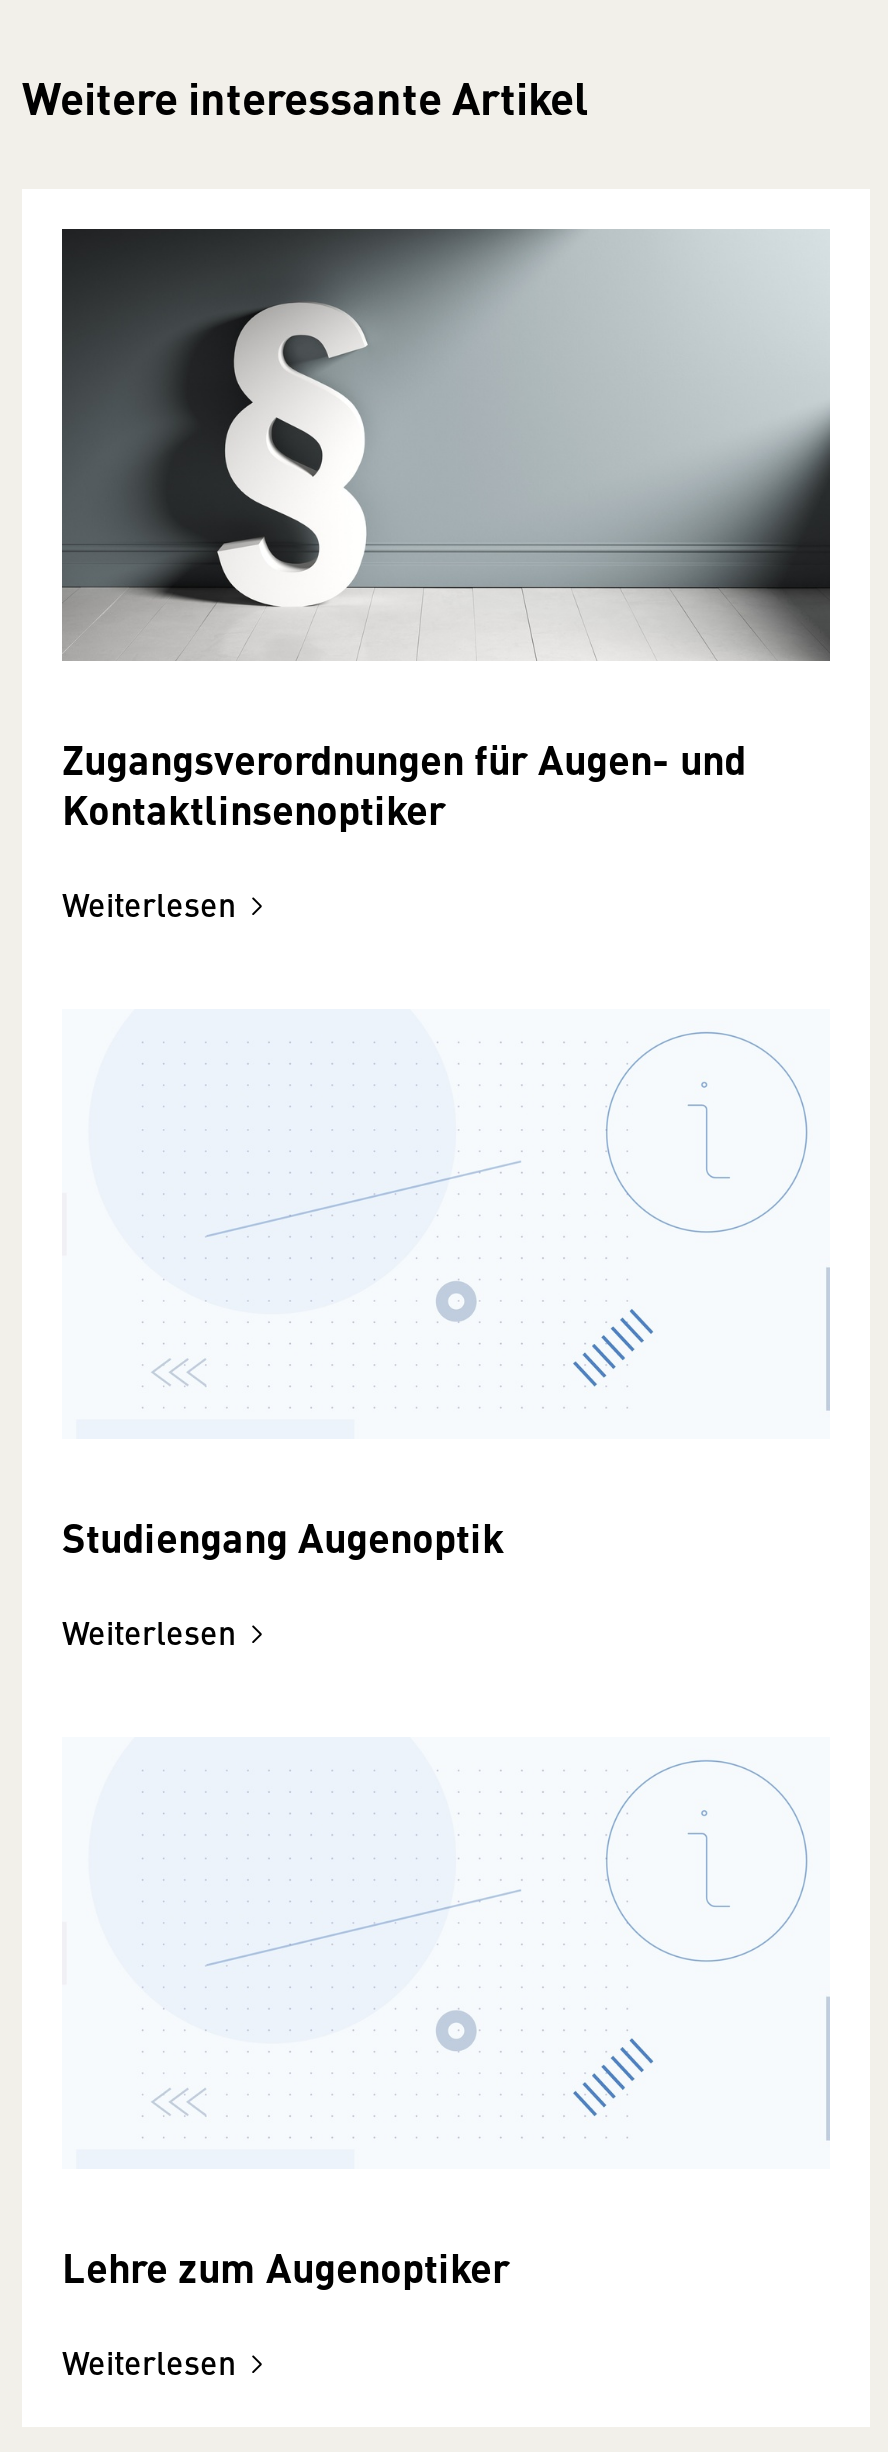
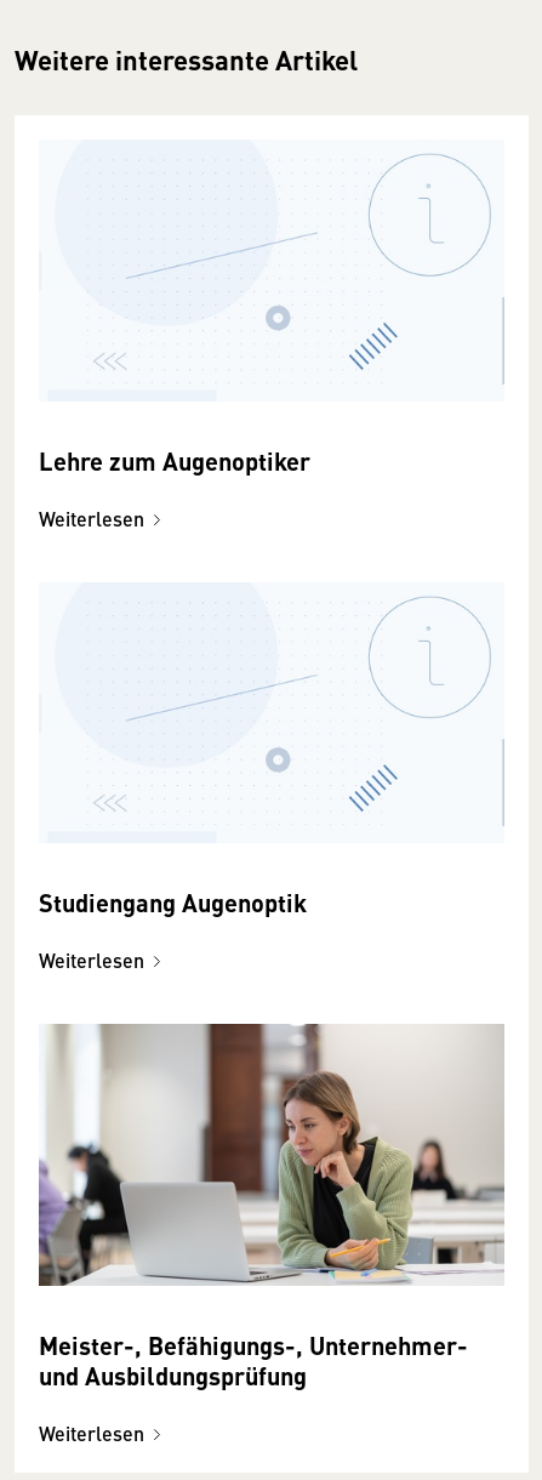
[60,227,832,836] [image] | Zugangsverordnungen für Augen- und | Kontaktlinsenoptiker -> none
moved [62,880,504,1656] -> [39,504,307,974]: Weiterlesen | Studiengang Augenoptik | Weiterlesen
none -> [38,1023,504,1393] [image] | Meister-, Befähigungs-, Unternehmer- | und Ausbildungsprüfung
moved [62,2237,510,2295] -> [39,442,310,478]: Lehre zum Augenoptiker

